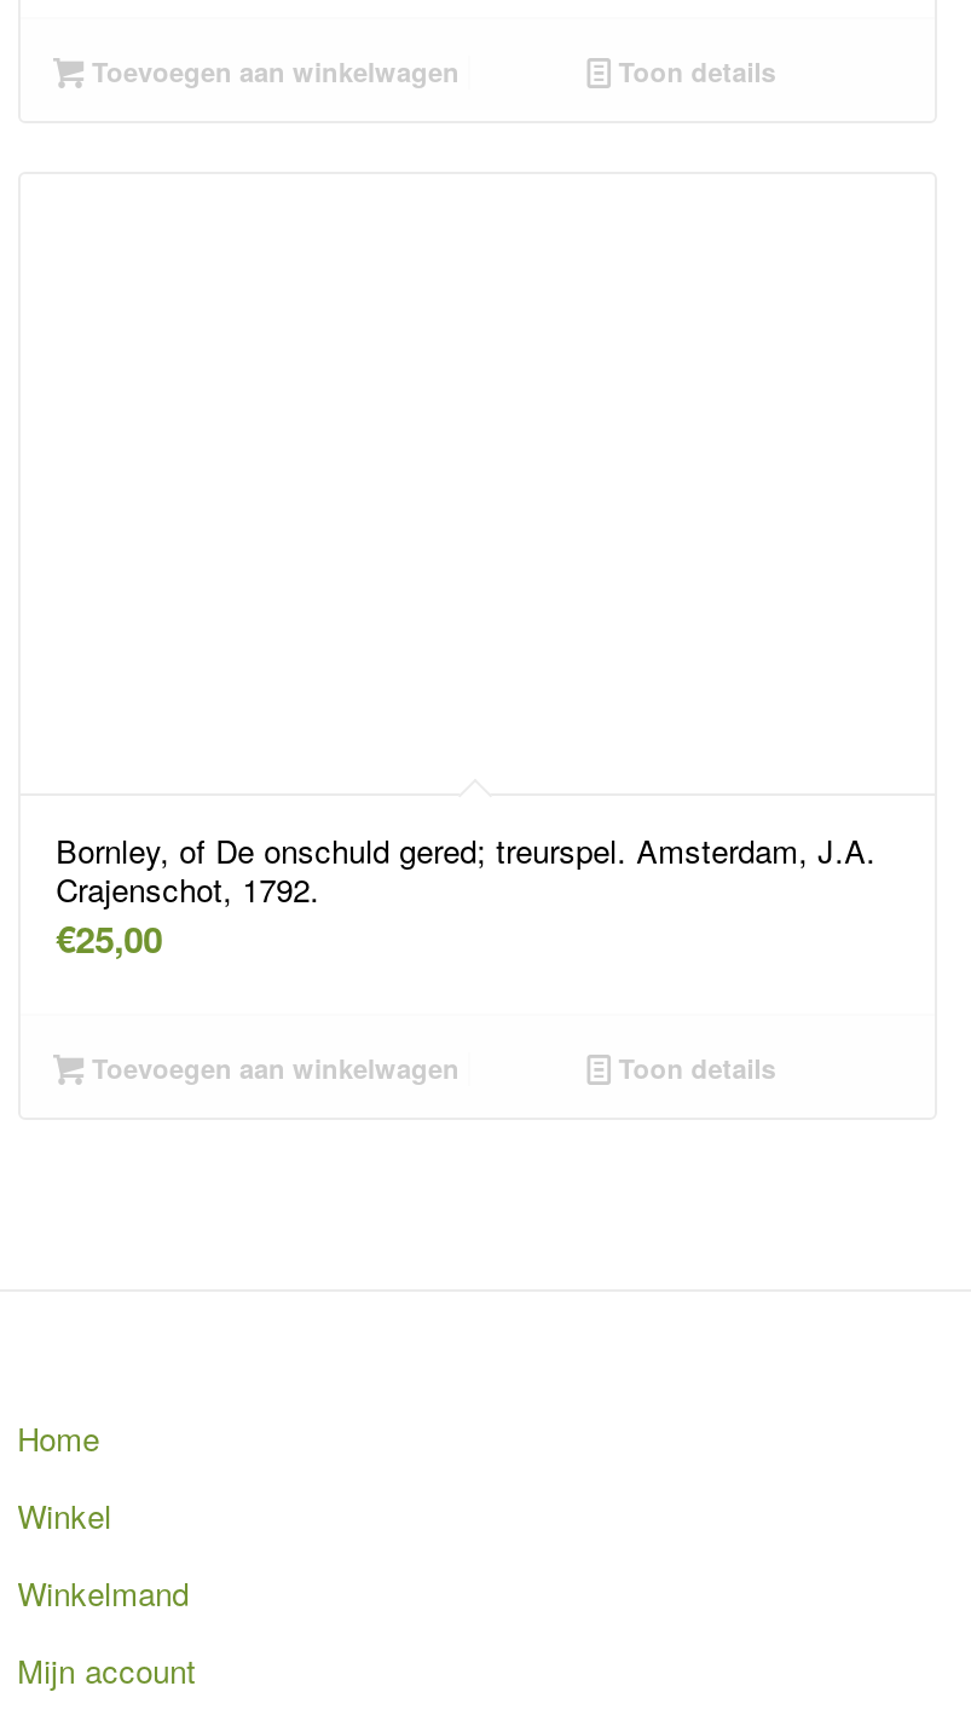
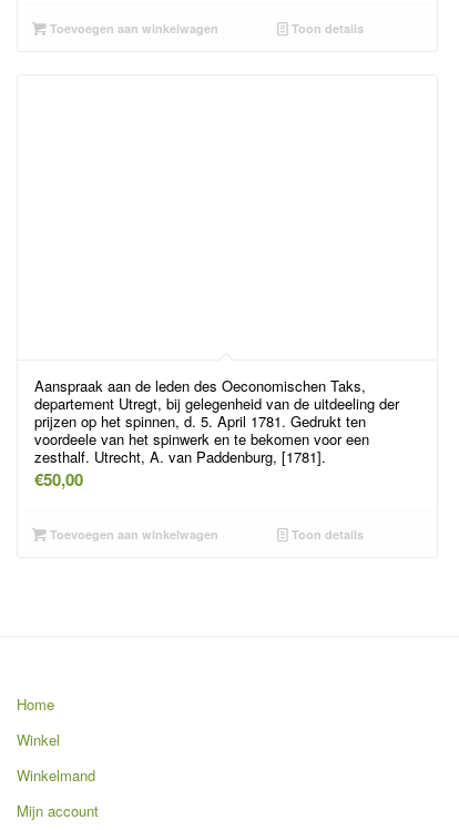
[56,828,876,966] Bornley, of De onschuld gered; treurspel. Amsterdam, J.A. | Crajenschot, 1792. | €25,00 -> [34,375,399,492] Aanspraak aan de leden des Oeconomischen Taks, | departement Utregt, bij gelegenheid van de uitdeeling der | prijzen op het spinnen, d. 5. April 1781. Gedrukt ten | voordeele van het spinwerk en te bekomen voor een | zesthalf. Utrecht, A. van Paddenburg, [1781]. | €50,00

